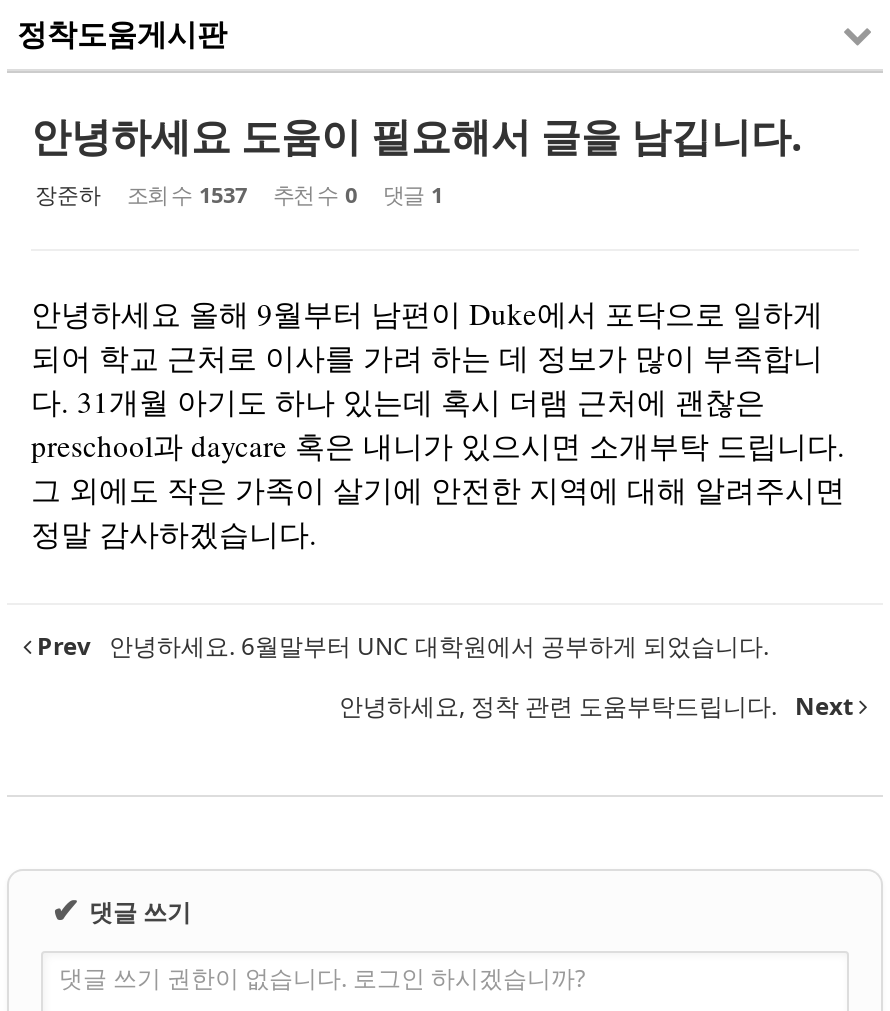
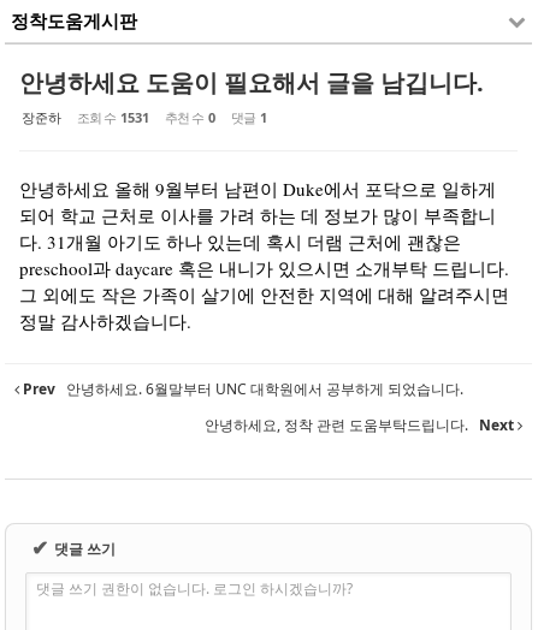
[35,179,443,209] 장준하 조회 수 1537 추천 수 0 댓글 1 -> [22,108,267,126] 장준하 조회 수 1531 추천 수 0 댓글 1

